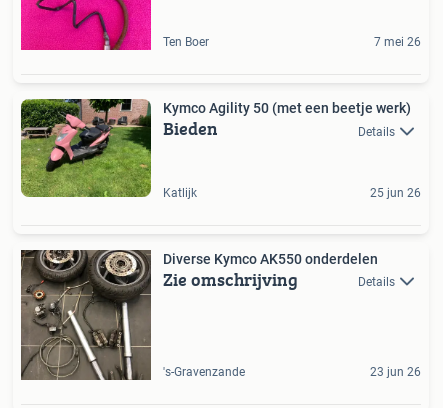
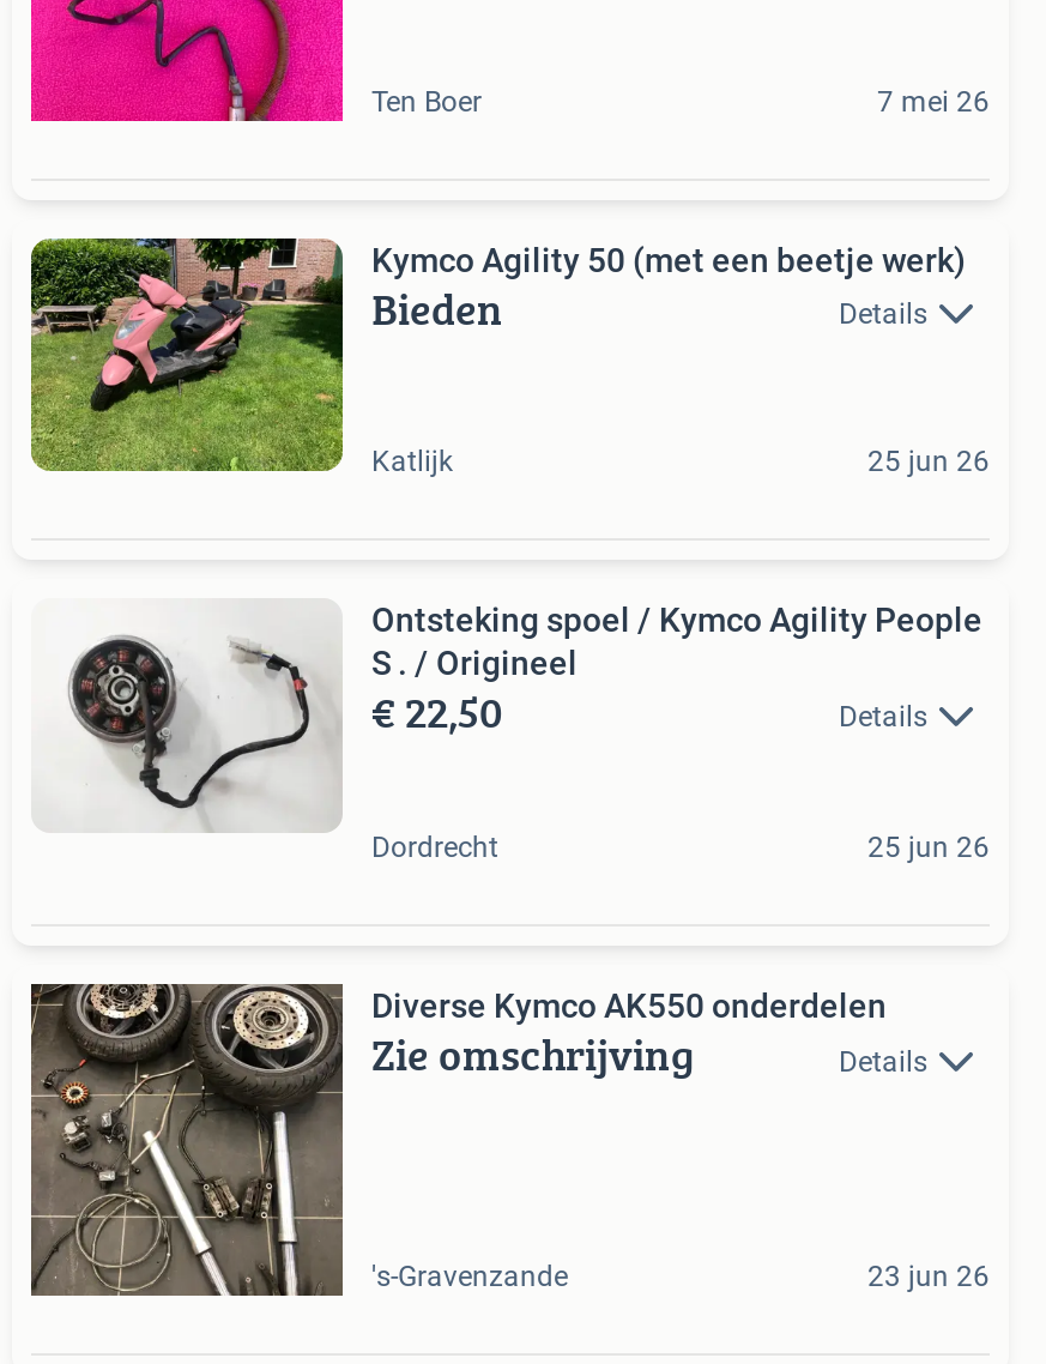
none -> [31,601,982,858] [image] | Ontsteking spoel / Kymco Agility People | S . / Origineel | € 22,50 | Details
none -> [371,832,990,865] Dordrecht | 25 jun 26

